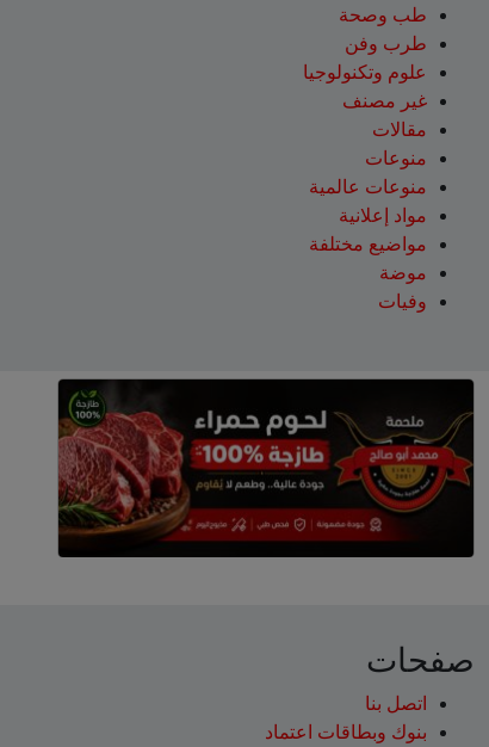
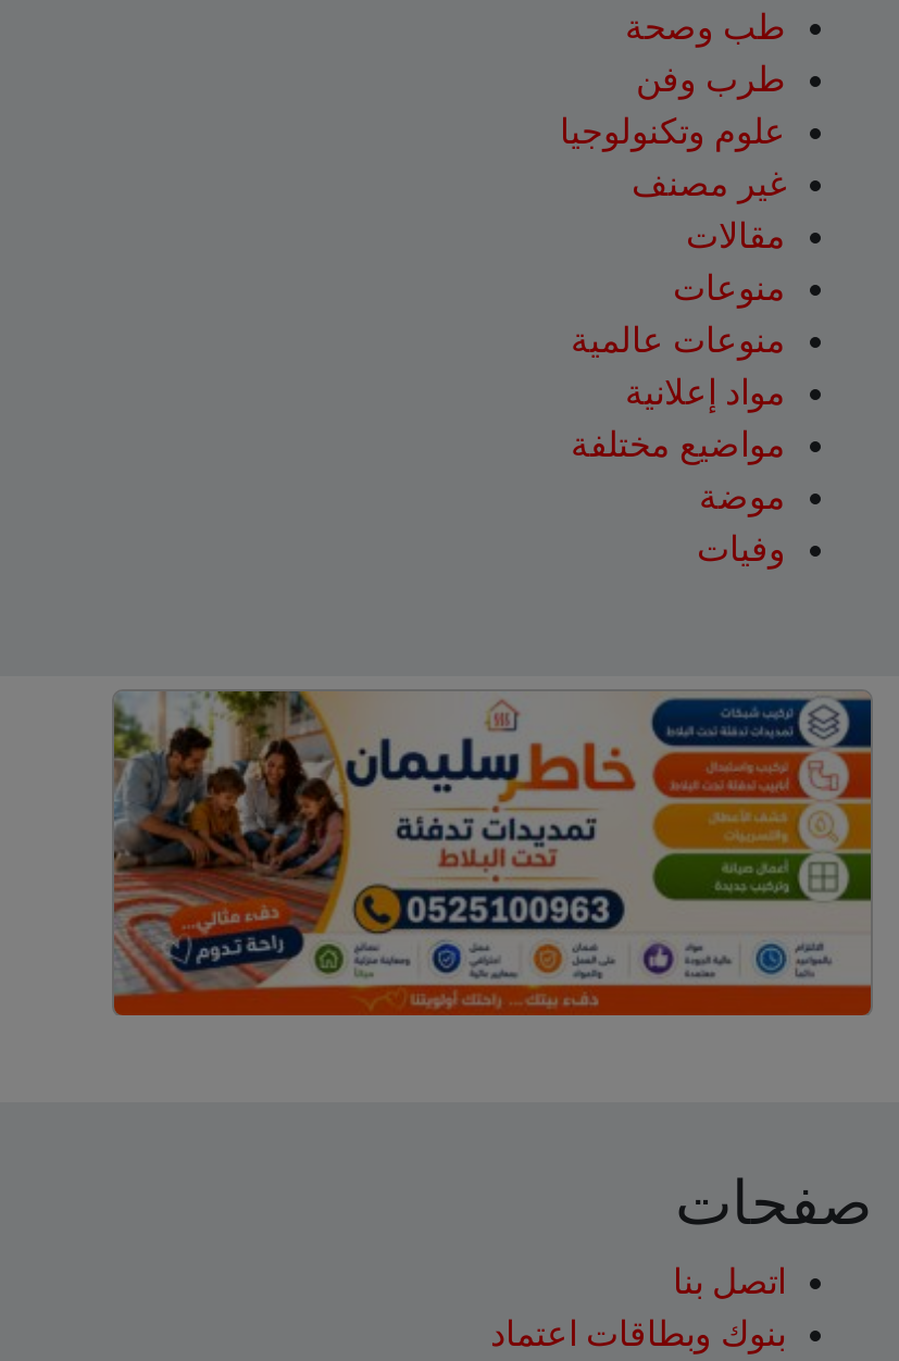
[57,378,475,558] [image] -> [112,689,873,1017] [image]

